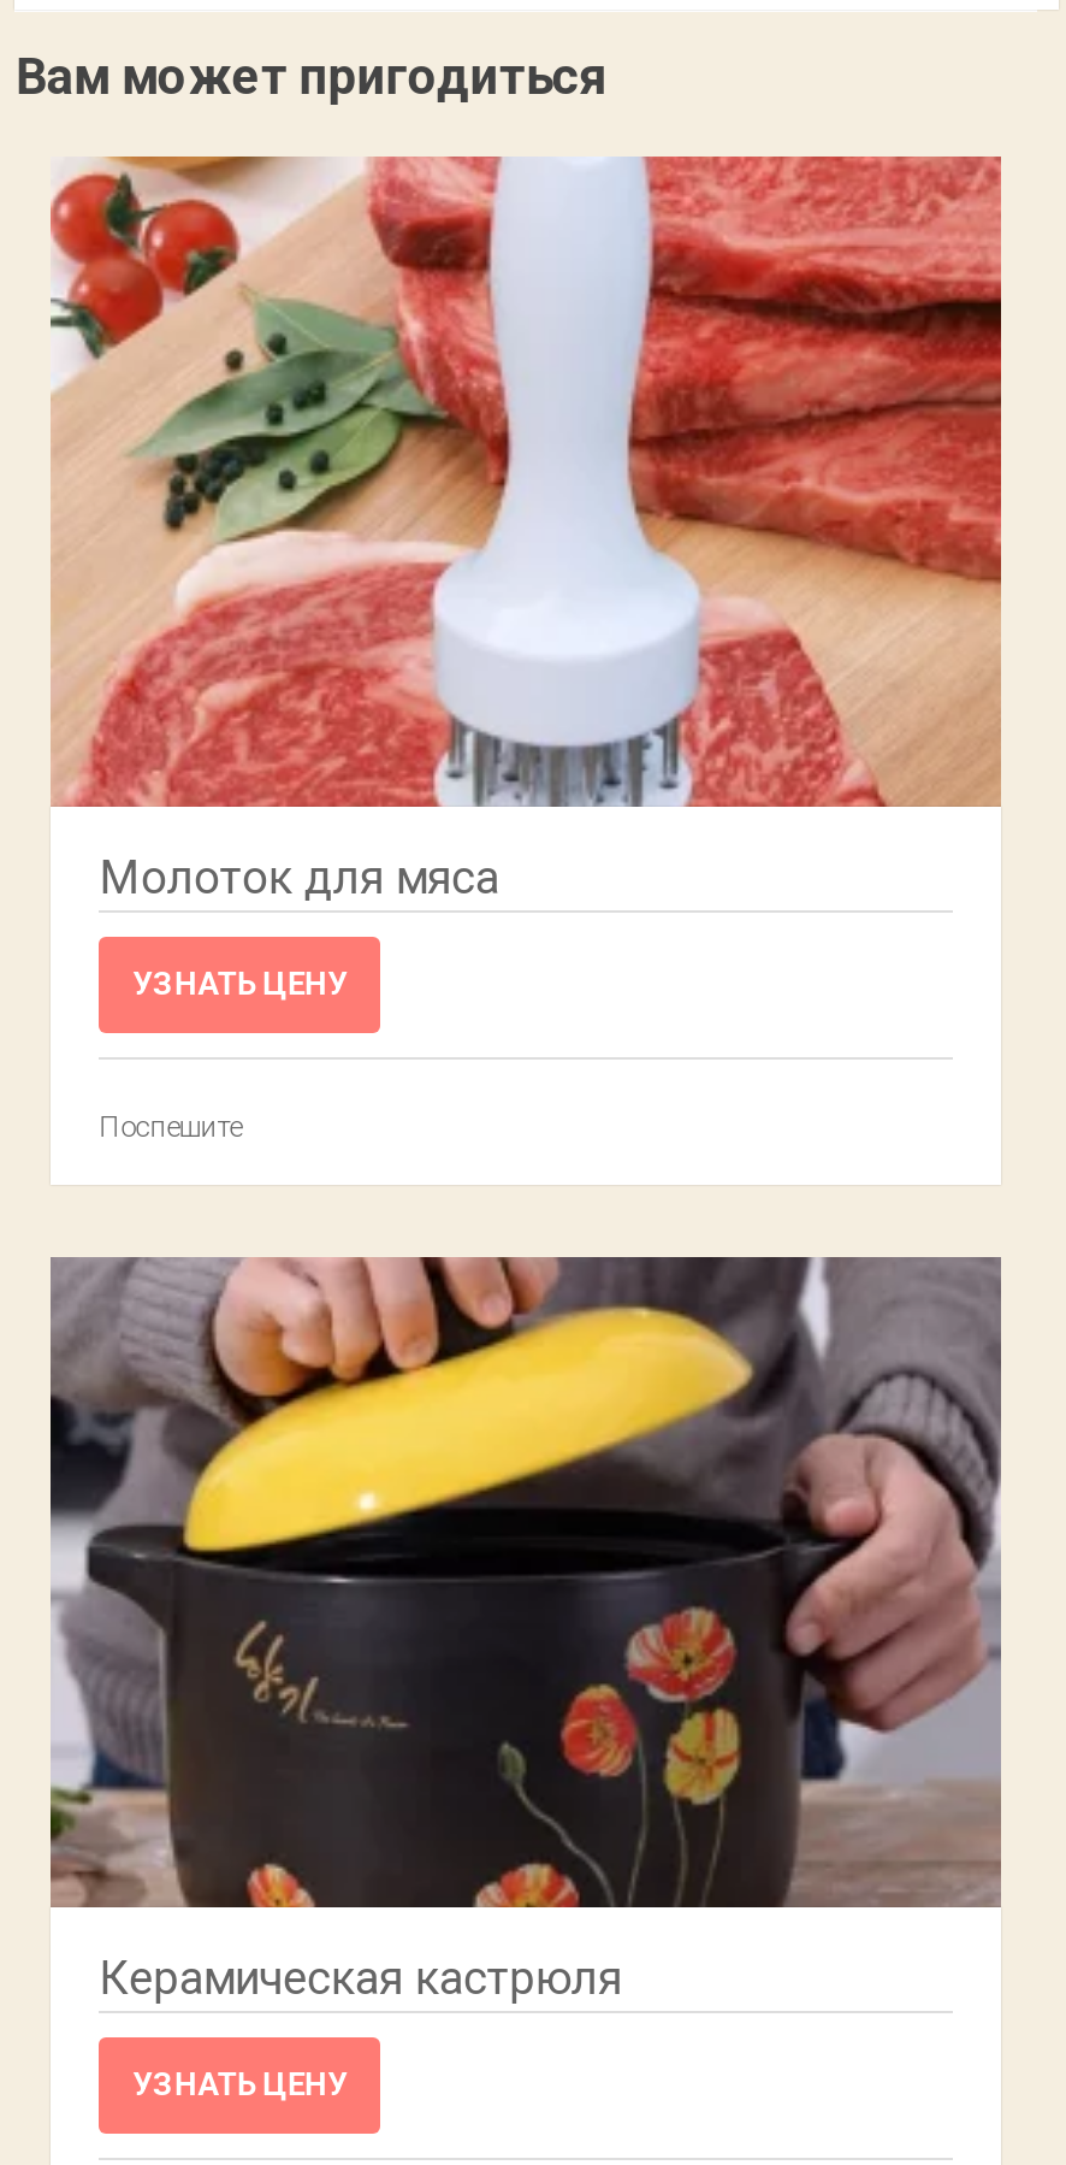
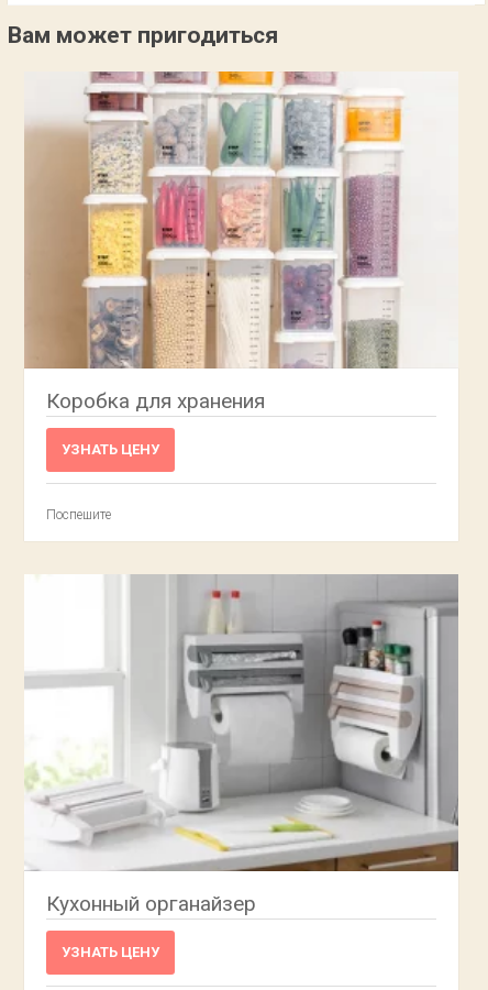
[48,154,1003,905] [image] | Молоток для мяса -> [24,70,458,413] [image] | Коробка для хранения
[48,1255,1001,2006] [image] | Керамическая кастрюля -> [24,574,459,916] [image] | Кухонный органайзер

